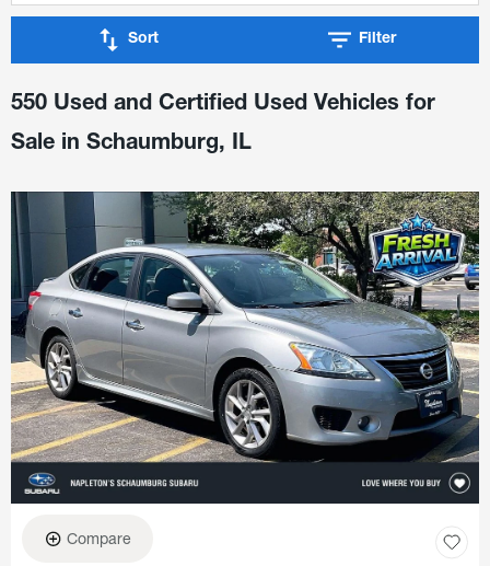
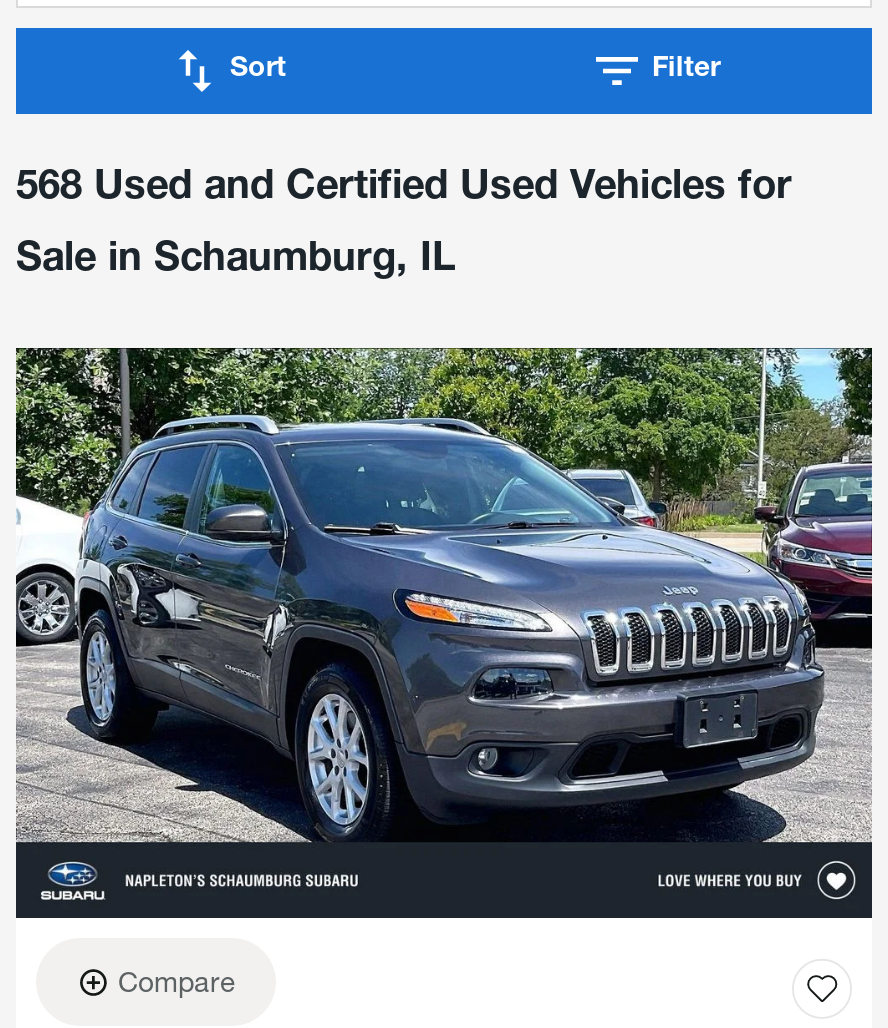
[11,94,435,116] 550 Used and Certified Used Vehicles for -> [16,170,792,210] 568 Used and Certified Used Vehicles for
[10,190,480,463] [image] -> [14,348,874,844] [image]

